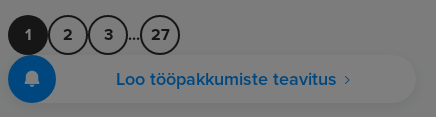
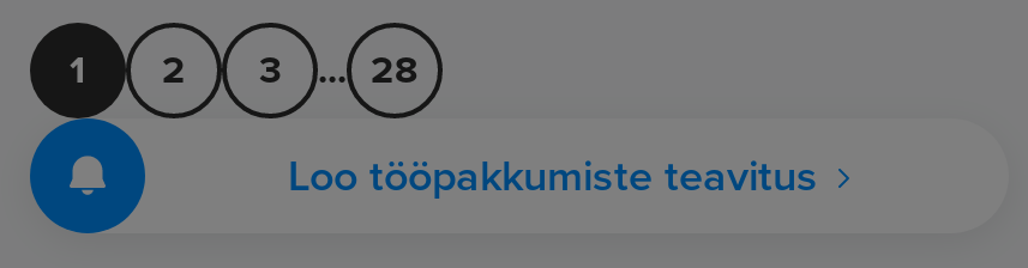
[24,23,169,46] 1 2 3 ... 27 -> [70,42,419,97] 1 2 3 ... 28

